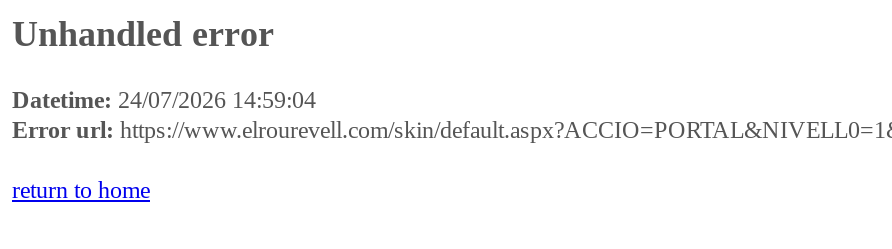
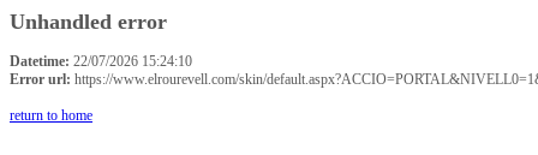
[12,86,316,114] Datetime: 24/07/2026 14:59:04 -> [10,53,192,70] Datetime: 22/07/2026 15:24:10

